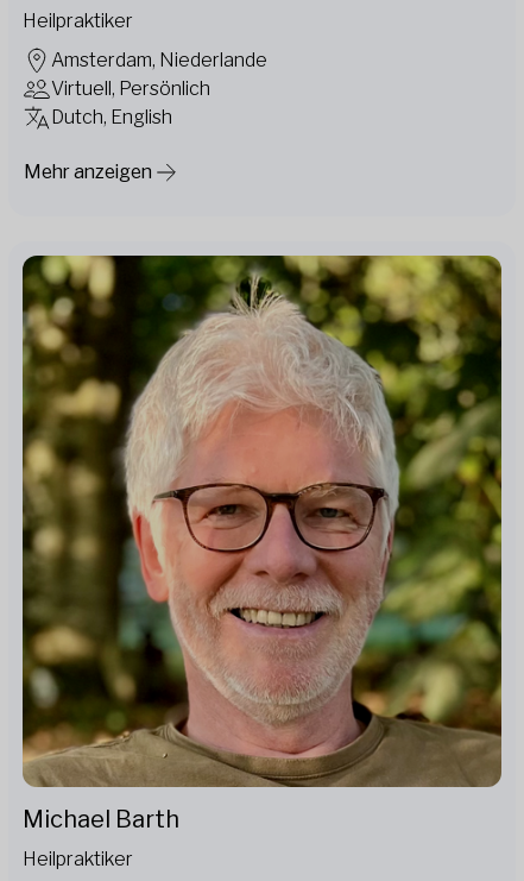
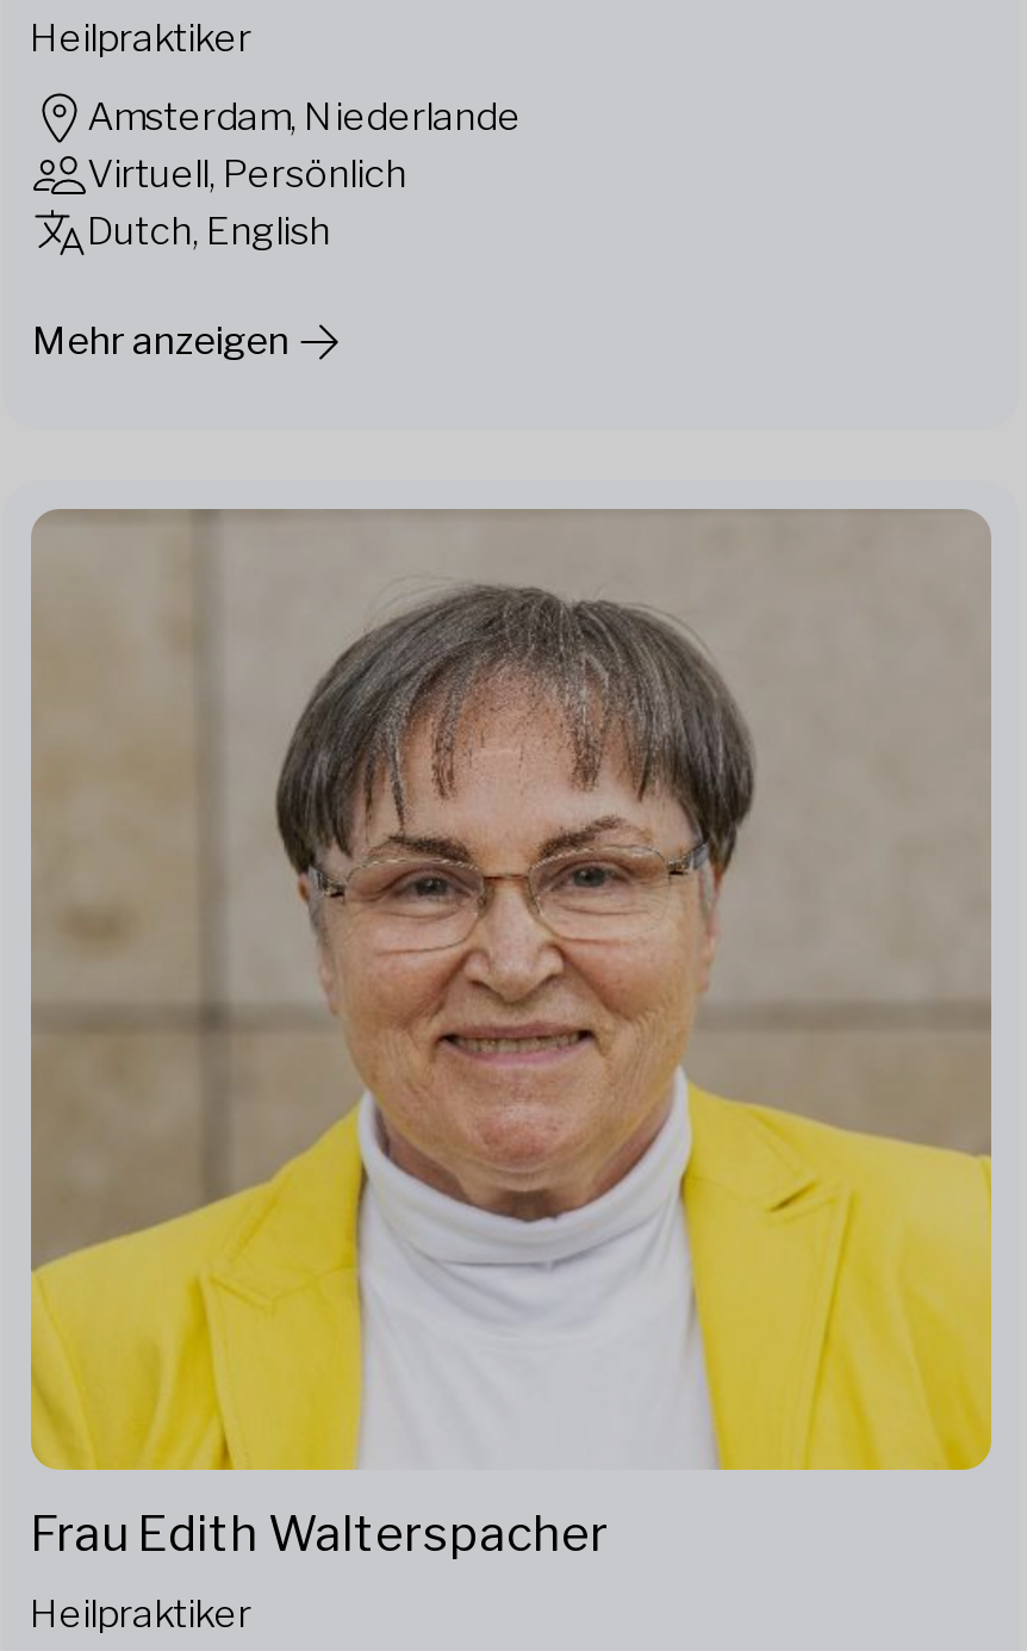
[21,256,503,834] [image] | Michael Barth -> [29,509,994,1562] [image] | Frau Edith Walterspacher

